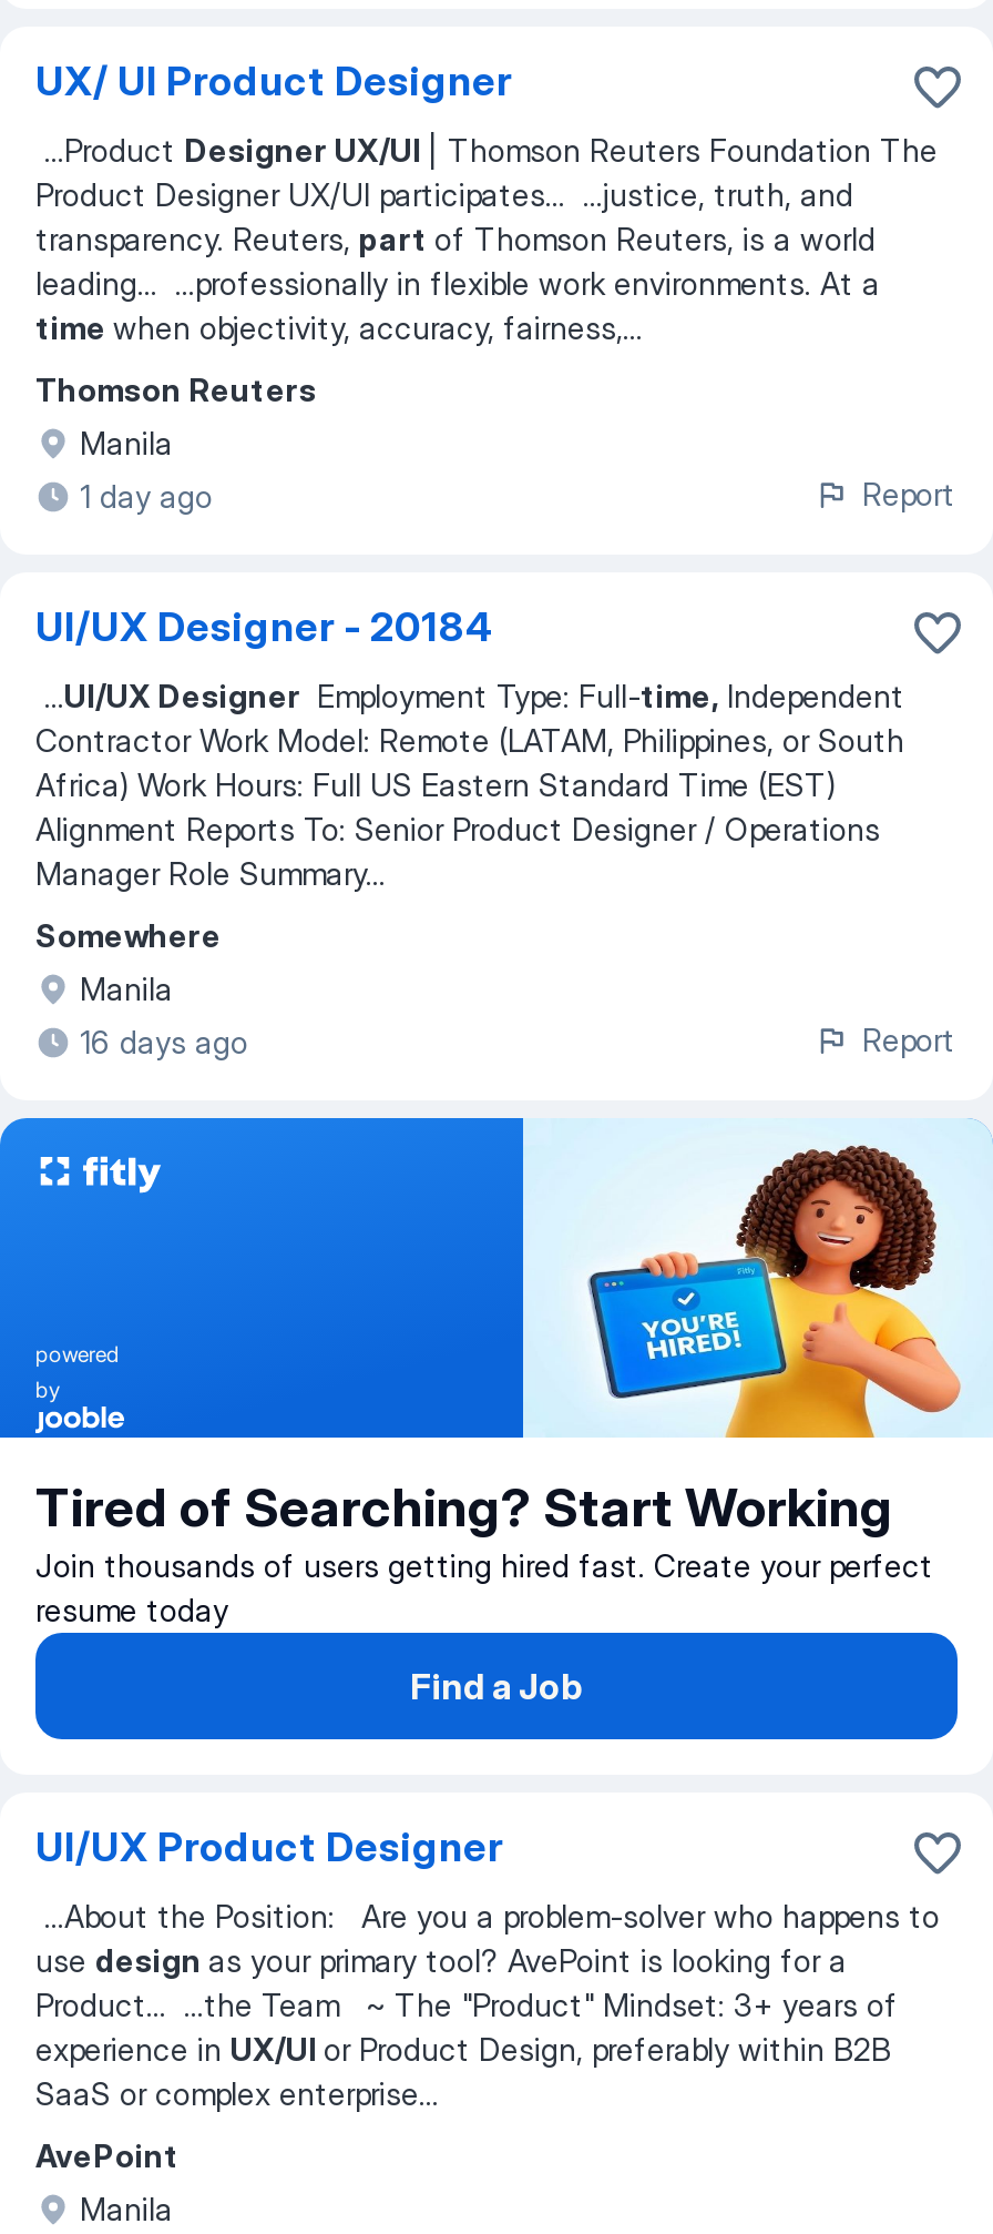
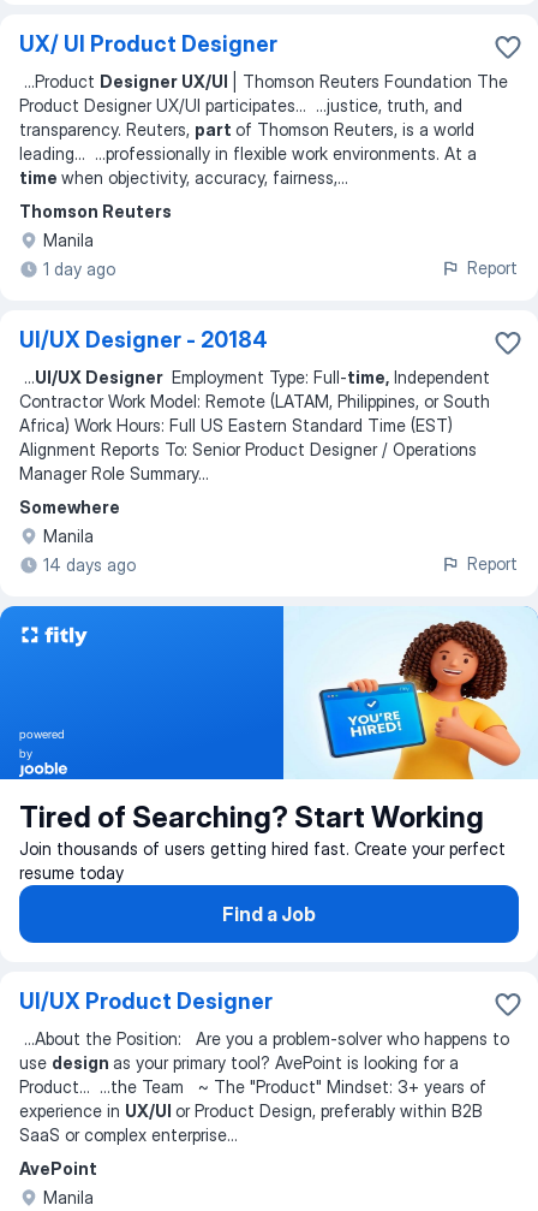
[80,1023,248,1060] 16 days ago -> [43,554,136,575] 14 days ago

